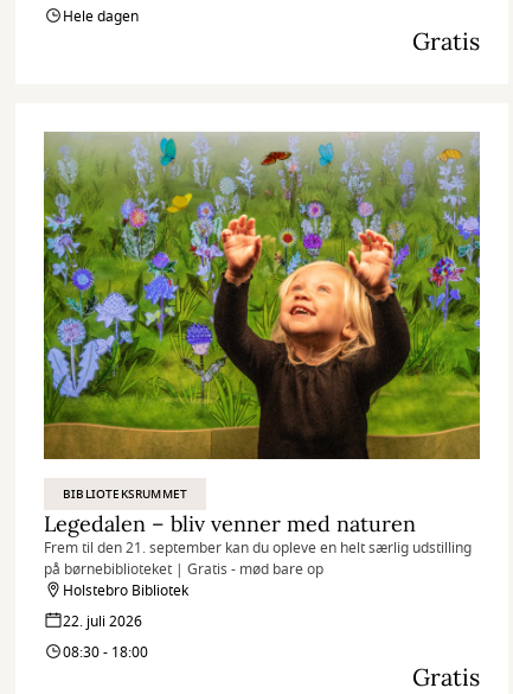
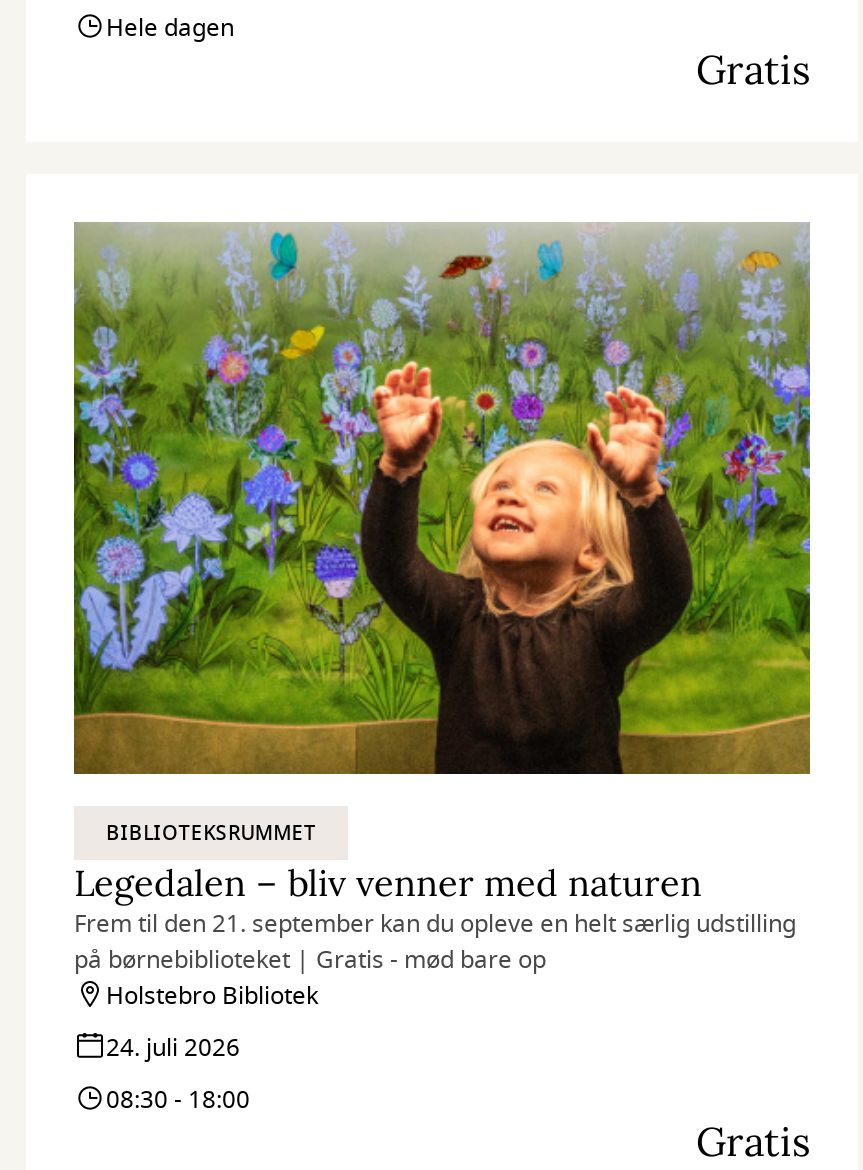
[63,611,142,632] 22. juli 2026 -> [106,1030,240,1066] 24. juli 2026

